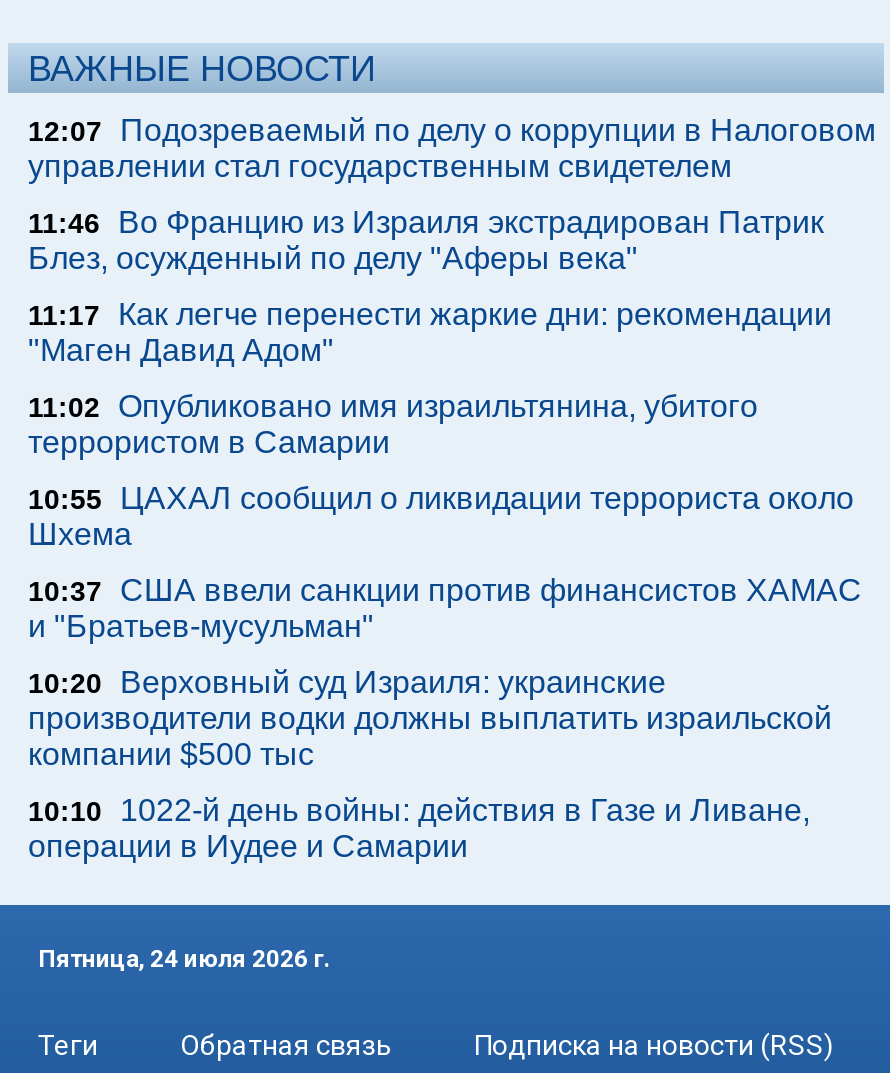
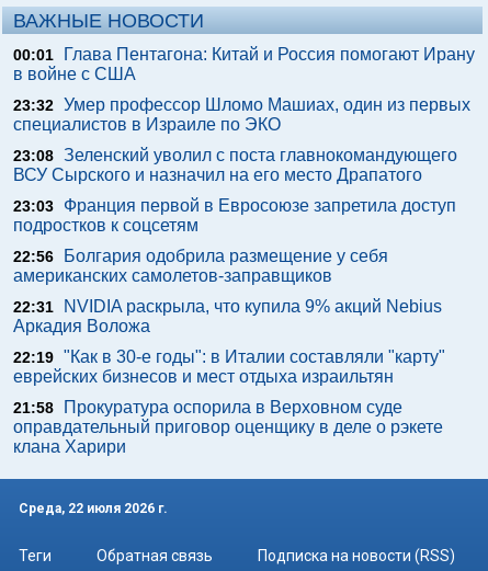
[28,114,876,184] 12:07 Подозреваемый по делу о коррупции в Налоговом | управлении стал государственным свидетелем -> [13,45,475,84] 00:01 Глава Пентагона: Китай и Россия помогают Ирану | в войне с США
[28,206,824,276] 11:46 Во Францию из Израиля экстрадирован Патрик | Блез, осужденный по делу "Аферы века" -> [13,96,470,134] 23:32 Умер профессор Шломо Машиах, один из первых | специалистов в Израиле по ЭКО
[28,298,832,368] 11:17 Как легче перенести жаркие дни: рекомендации | "Маген Давид Адом" -> [13,146,457,185] 23:08 Зеленский уволил с поста главнокомандующего | ВСУ Сырского и назначил на его место Драпатого
[28,390,758,460] 11:02 Опубликовано имя израильтянина, убитого | террористом в Самарии -> [13,197,456,235] 23:03 Франция первой в Евросоюзе запретила доступ | подростков к соцсетям
[28,482,854,552] 10:55 ЦАХАЛ сообщил о ликвидации террориста около | Шхема -> [13,247,388,285] 22:56 Болгария одобрила размещение у себя | американских самолетов-заправщиков
[28,574,862,644] 10:37 США ввели санкции против финансистов ХАМАС | и "Братьев-мусульман" -> [13,297,442,336] 22:31 NVIDIA раскрыла, что купила 9% акций Nebius | Аркадия Воложа
[28,666,832,772] 10:20 Верховный суд Израиля: украинские | производители водки должны выплатить израильской | компании $500 тыс -> [13,348,445,386] 22:19 "Как в 30-е годы": в Италии составляли "карту" | еврейских бизнесов и мест отдыха израильтян
[28,794,810,864] 10:10 1022-й день войны: действия в Газе и Ливане, | операции в Иудее и Самарии -> [13,398,443,456] 21:58 Прокуратура оспорила в Верховном суде | оправдательный приговор оценщику в деле о рэкете | клана Харири
[38,946,332,974] Пятница, 24 июля 2026 г. -> [19,501,168,517] Среда, 22 июля 2026 г.

